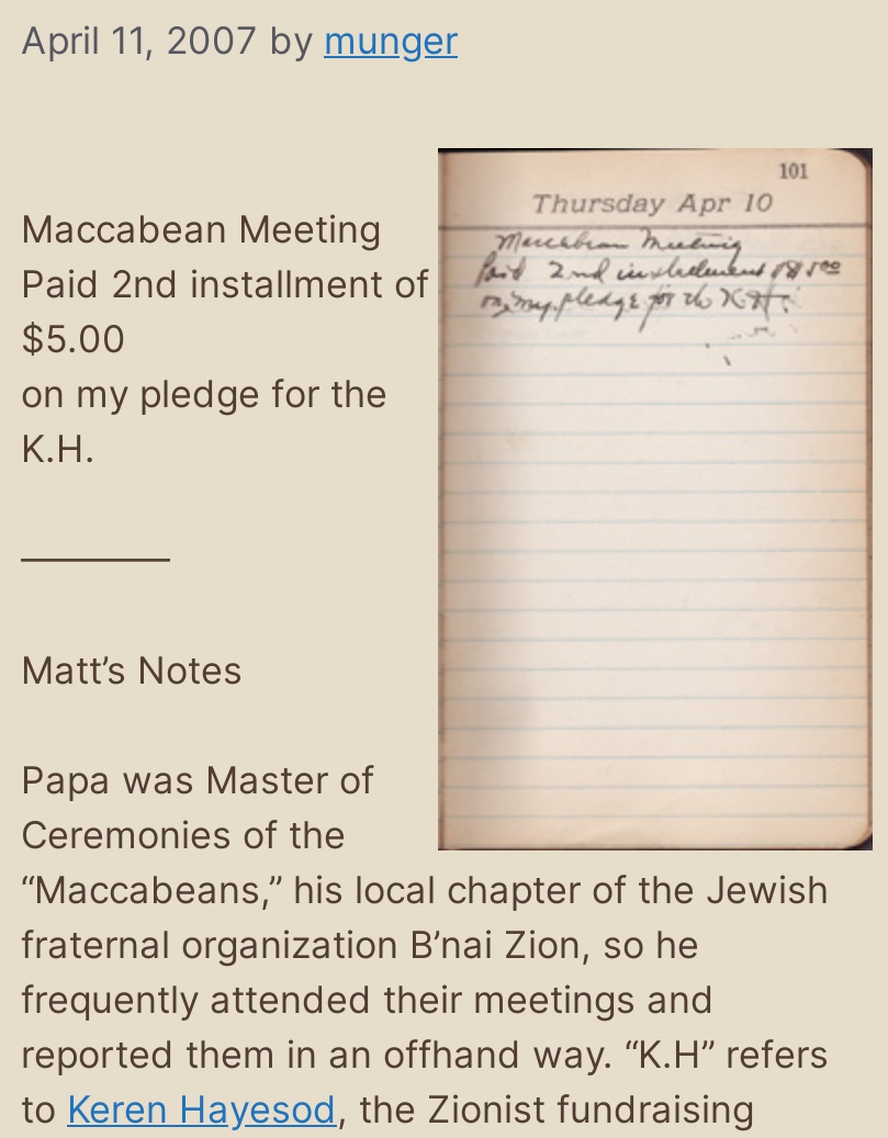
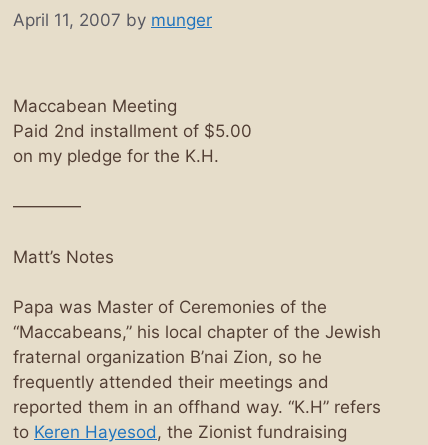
[436,146,875,853] [image] -> none

